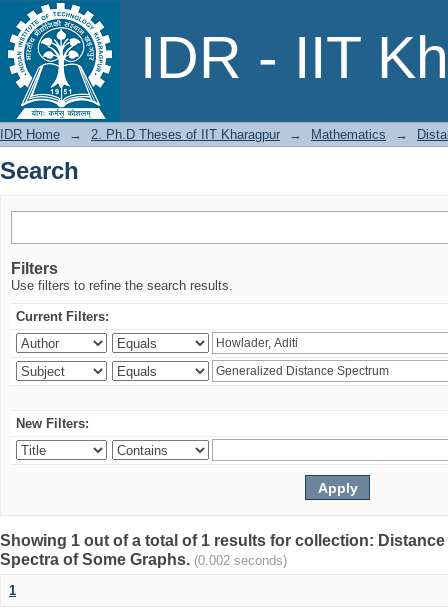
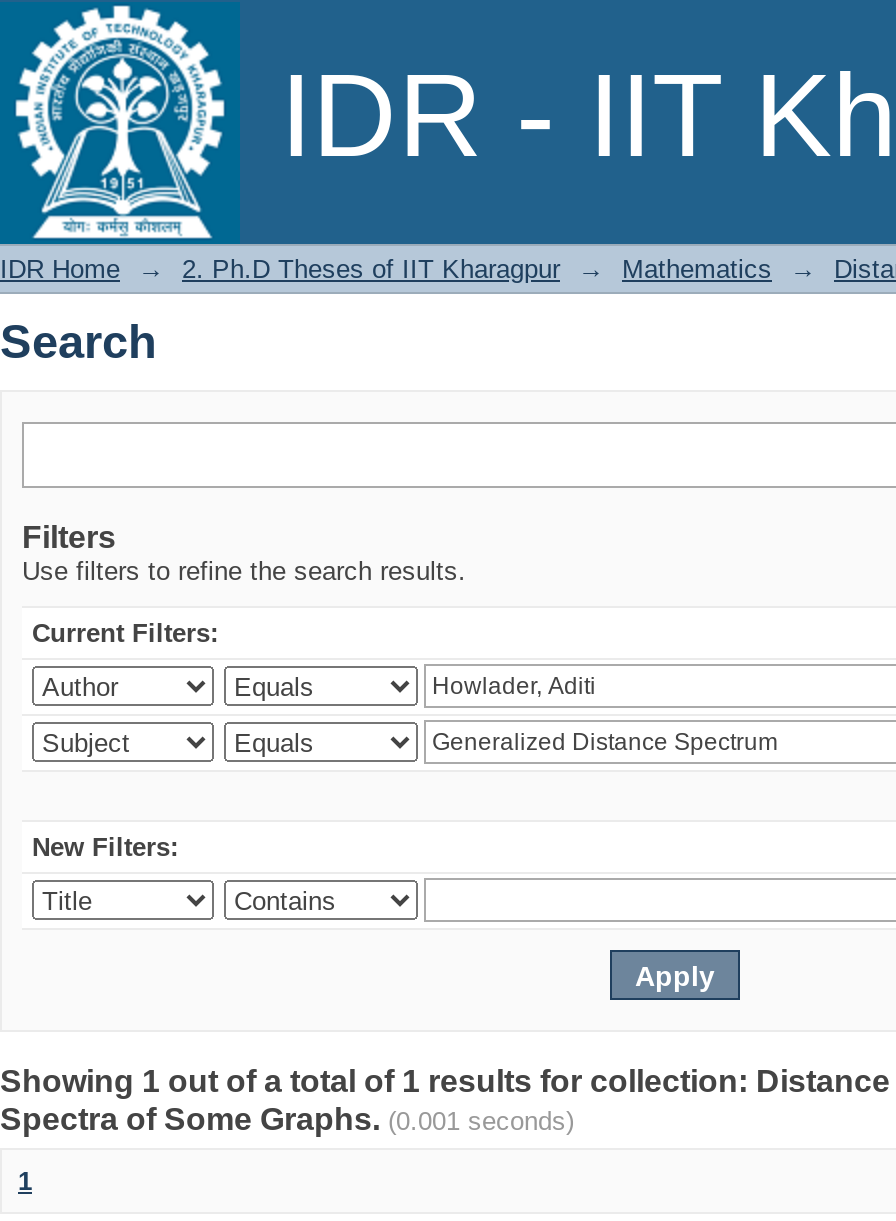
[0,551,287,568] Spectra of Some Graphs. (0.002 seconds) -> [0,1102,574,1136] Spectra of Some Graphs. (0.001 seconds)

